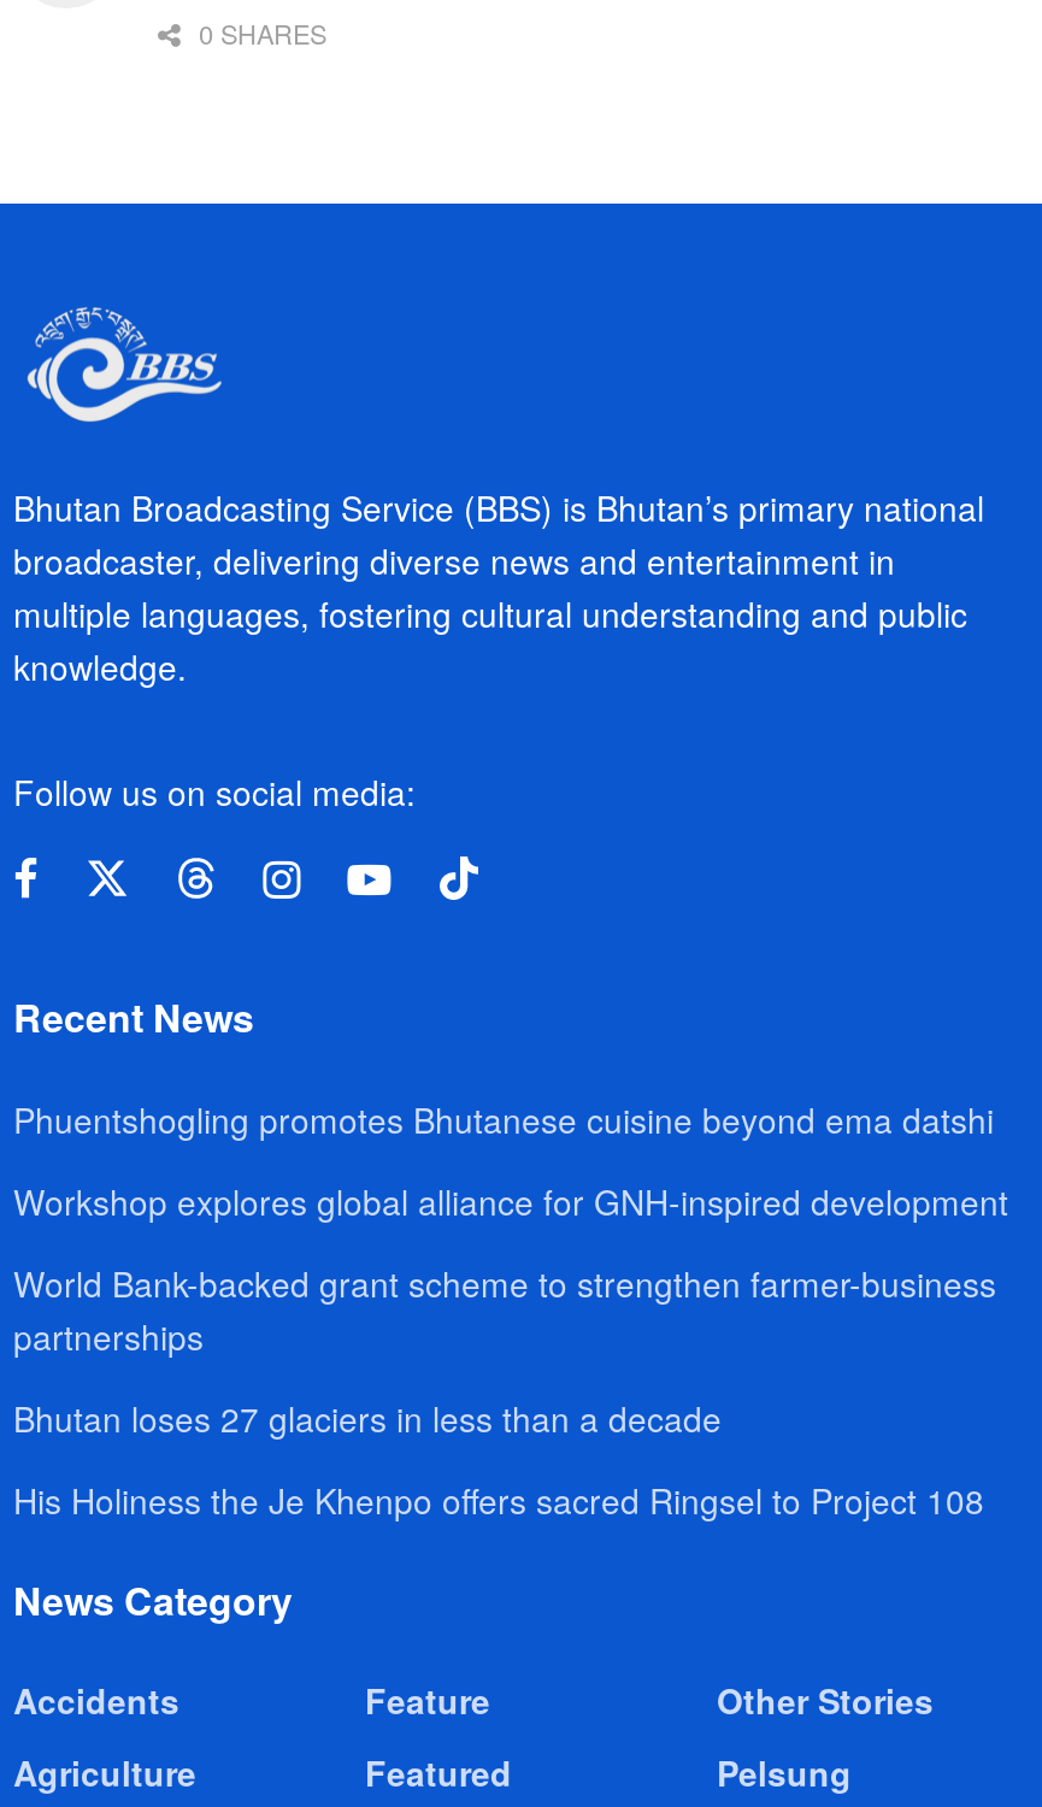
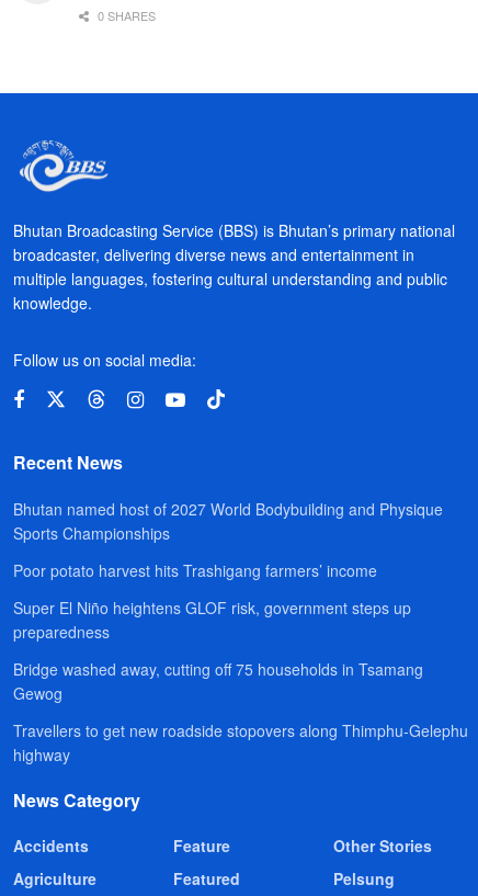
[13,1094,994,1143] Phuentshogling promotes Bhutanese cuisine beyond ema datshi -> [13,498,443,544] Bhutan named host of 2027 World Bodybuilding and Physique | Sports Championships
[13,1176,1008,1224] Workshop explores global alliance for GNH-inspired development -> [13,560,377,581] Poor potato harvest hits Trashigang farmers’ income
[13,1258,996,1359] World Bank-backed grant scheme to strengthen farmer-business | partnerships -> [13,597,411,643] Super El Niño heightens GLOF risk, government steps up | preparedness
[13,1393,722,1441] Bhutan loses 27 glaciers in less than a decade -> [13,658,423,704] Bridge washed away, cutting off 75 households in Tsamang | Gewog
[13,1475,984,1523] His Holiness the Je Khenpo offers sacred Ringsel to Project 108 -> [13,720,468,766] Travellers to get new roadside stopovers along Thimphu-Gelephu | highway

